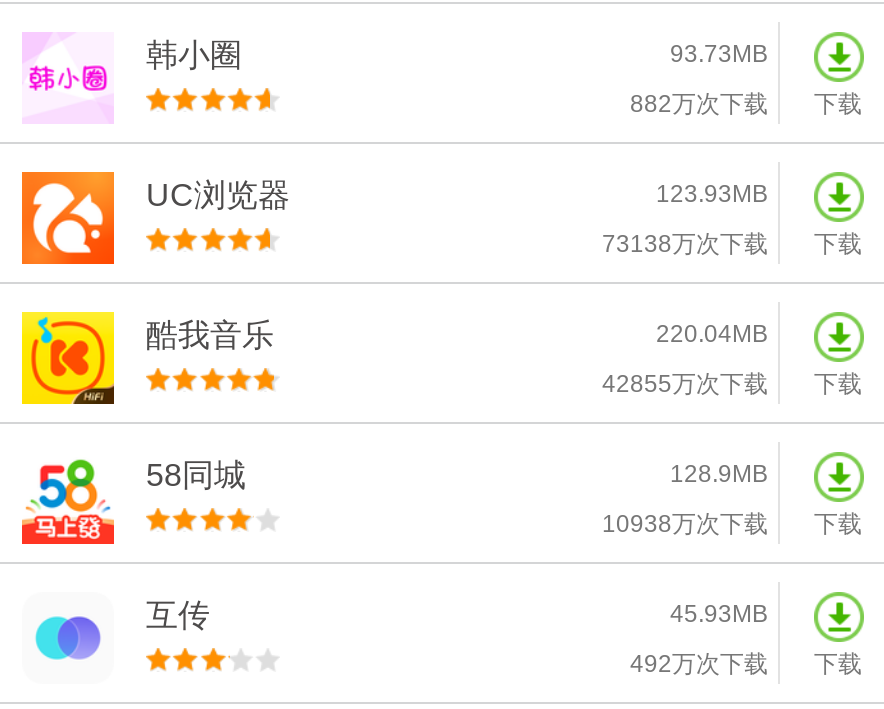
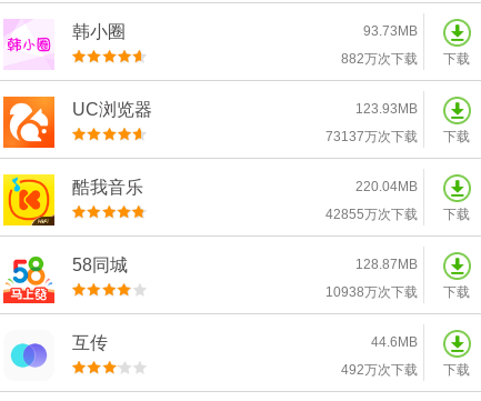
[602,230,862,258] 73138万次下载 下载 -> [325,129,470,144] 73137万次下载 下载
[670,460,768,488] 128.9MB -> [355,257,418,272] 128.87MB
[670,600,768,628] 45.93MB -> [371,334,418,350] 44.6MB

